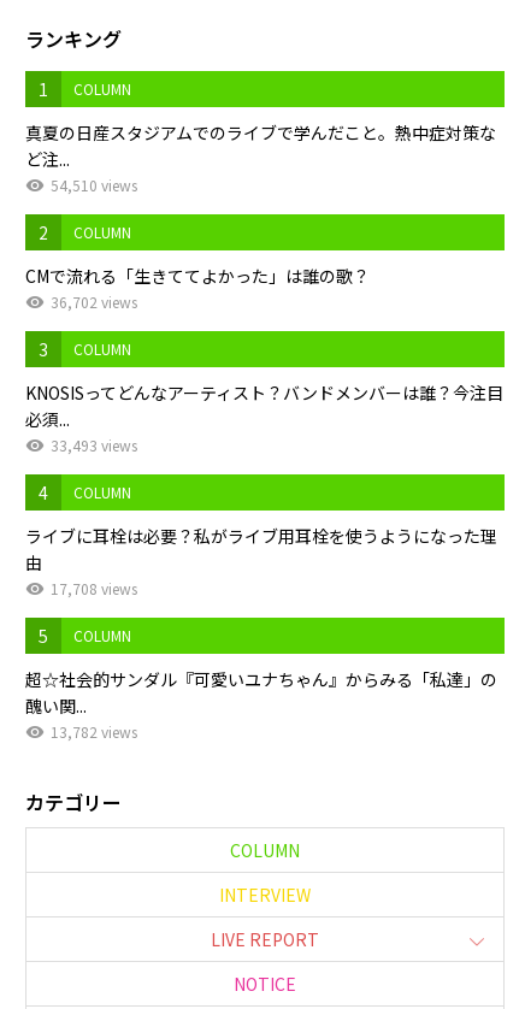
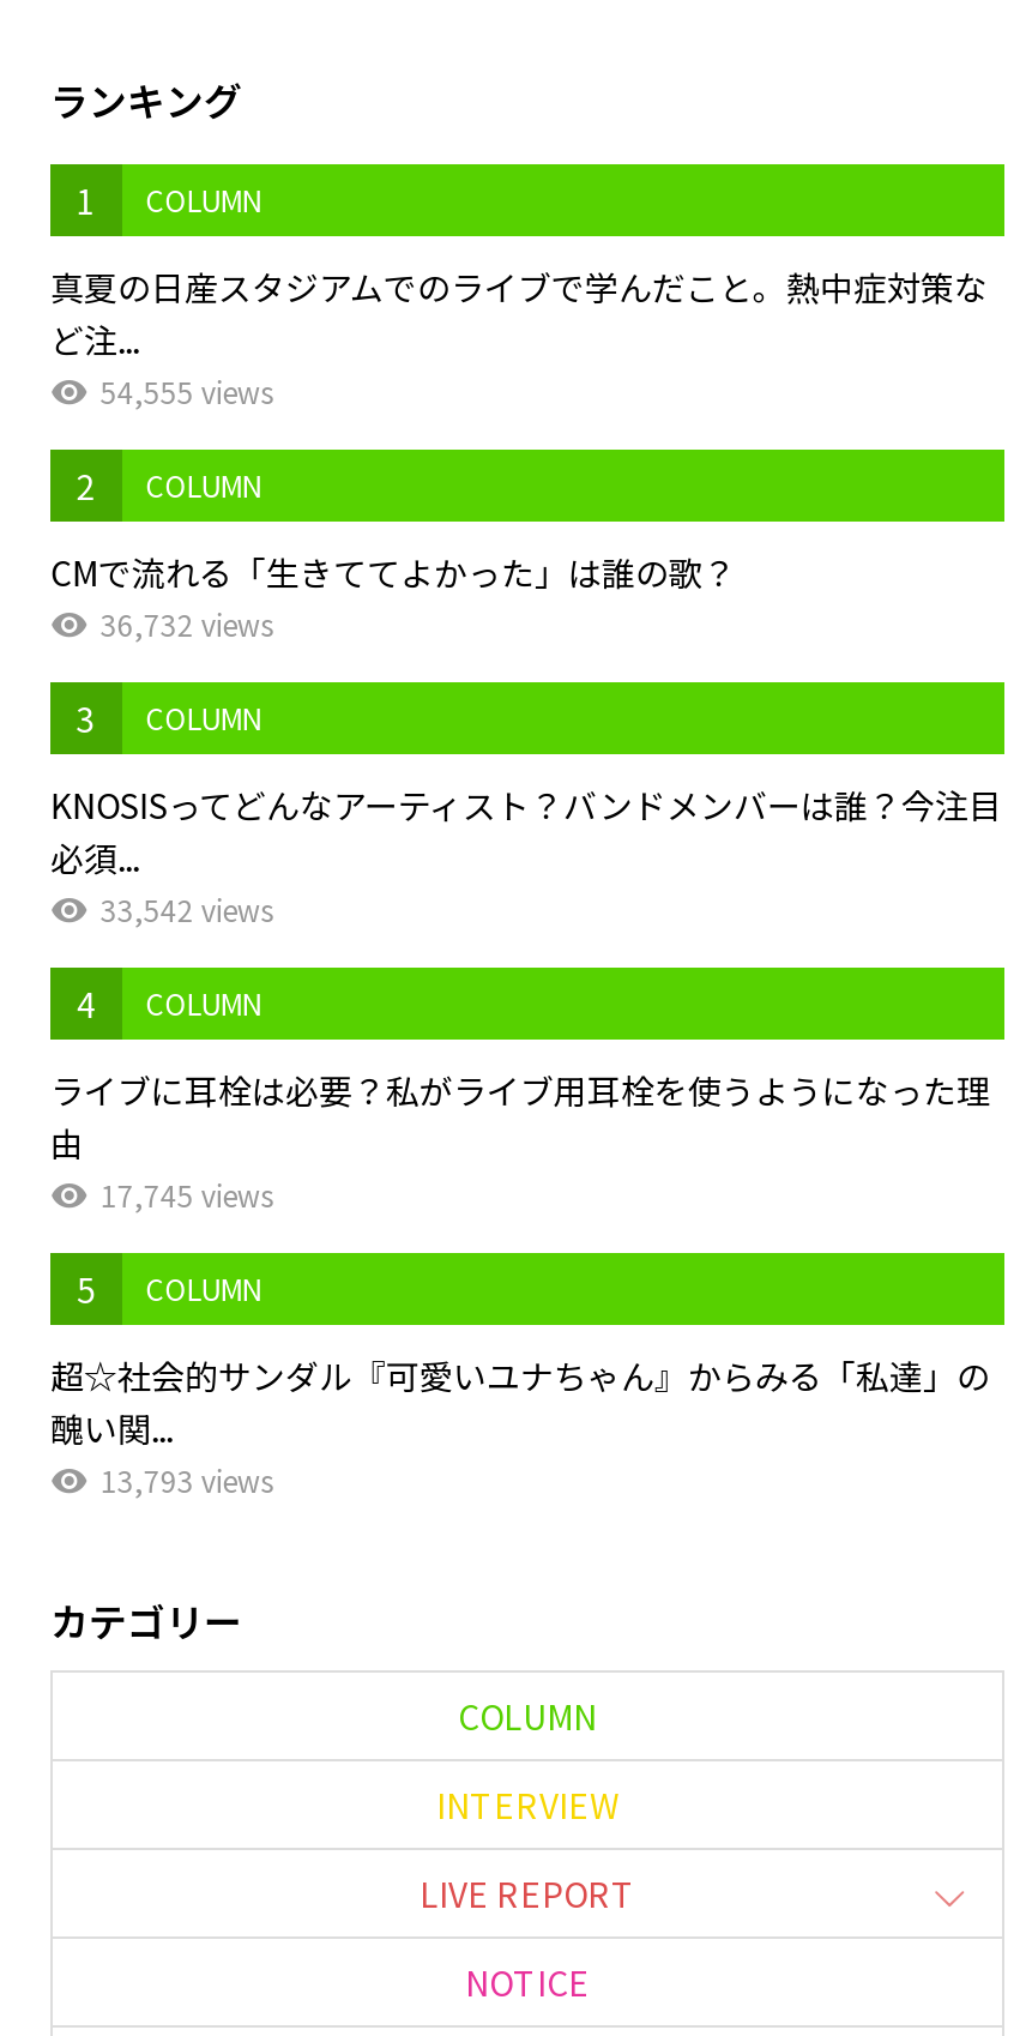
[50,174,137,195] 54,510 views -> [100,370,273,410] 54,555 views
[50,291,137,311] 36,702 views -> [100,602,273,643] 36,732 views
[50,434,137,455] 33,493 views -> [100,888,273,928] 33,542 views
[50,577,137,598] 17,708 views -> [100,1173,273,1214] 17,745 views
[50,721,137,741] 13,782 views -> [100,1458,273,1499] 13,793 views

